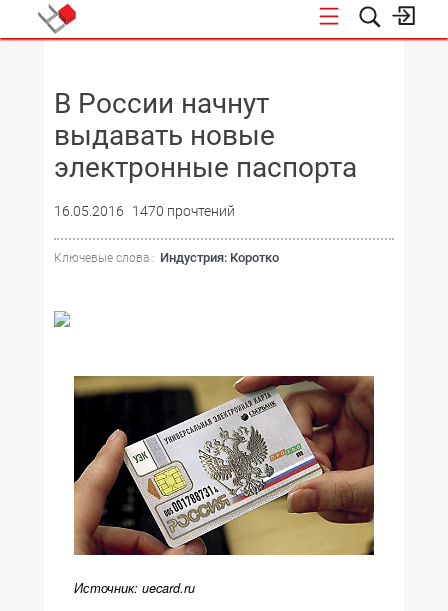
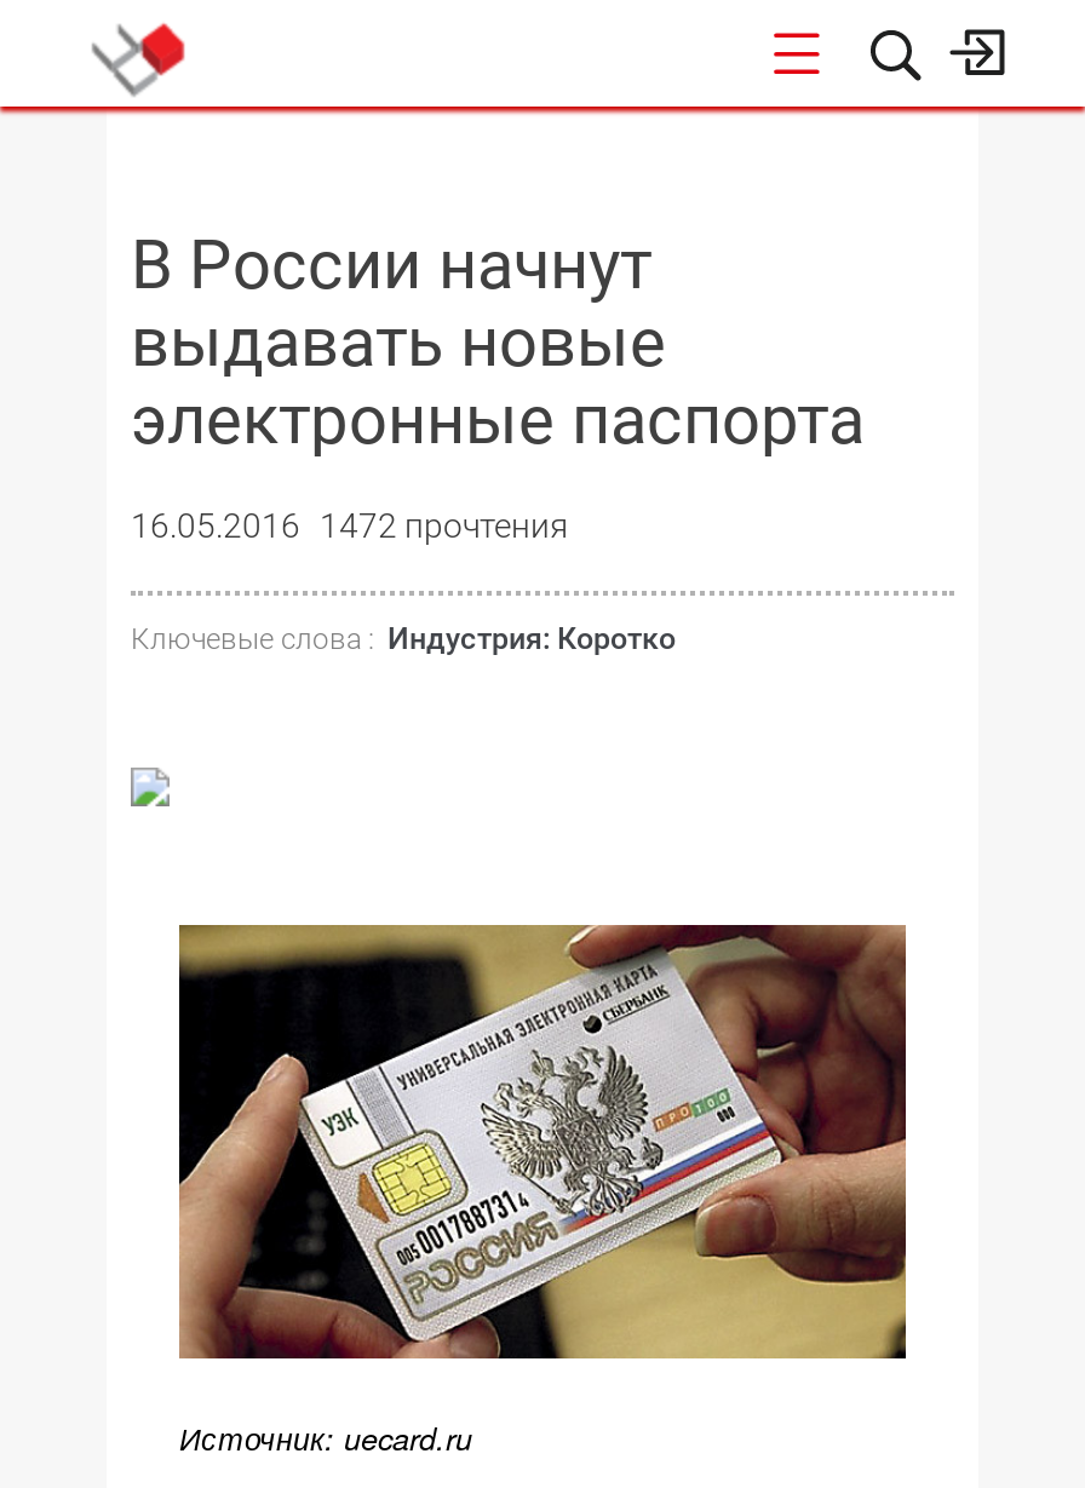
[54,203,235,219] 16.05.2016 1470 прочтений -> [131,506,569,545] 16.05.2016 1472 прочтения

